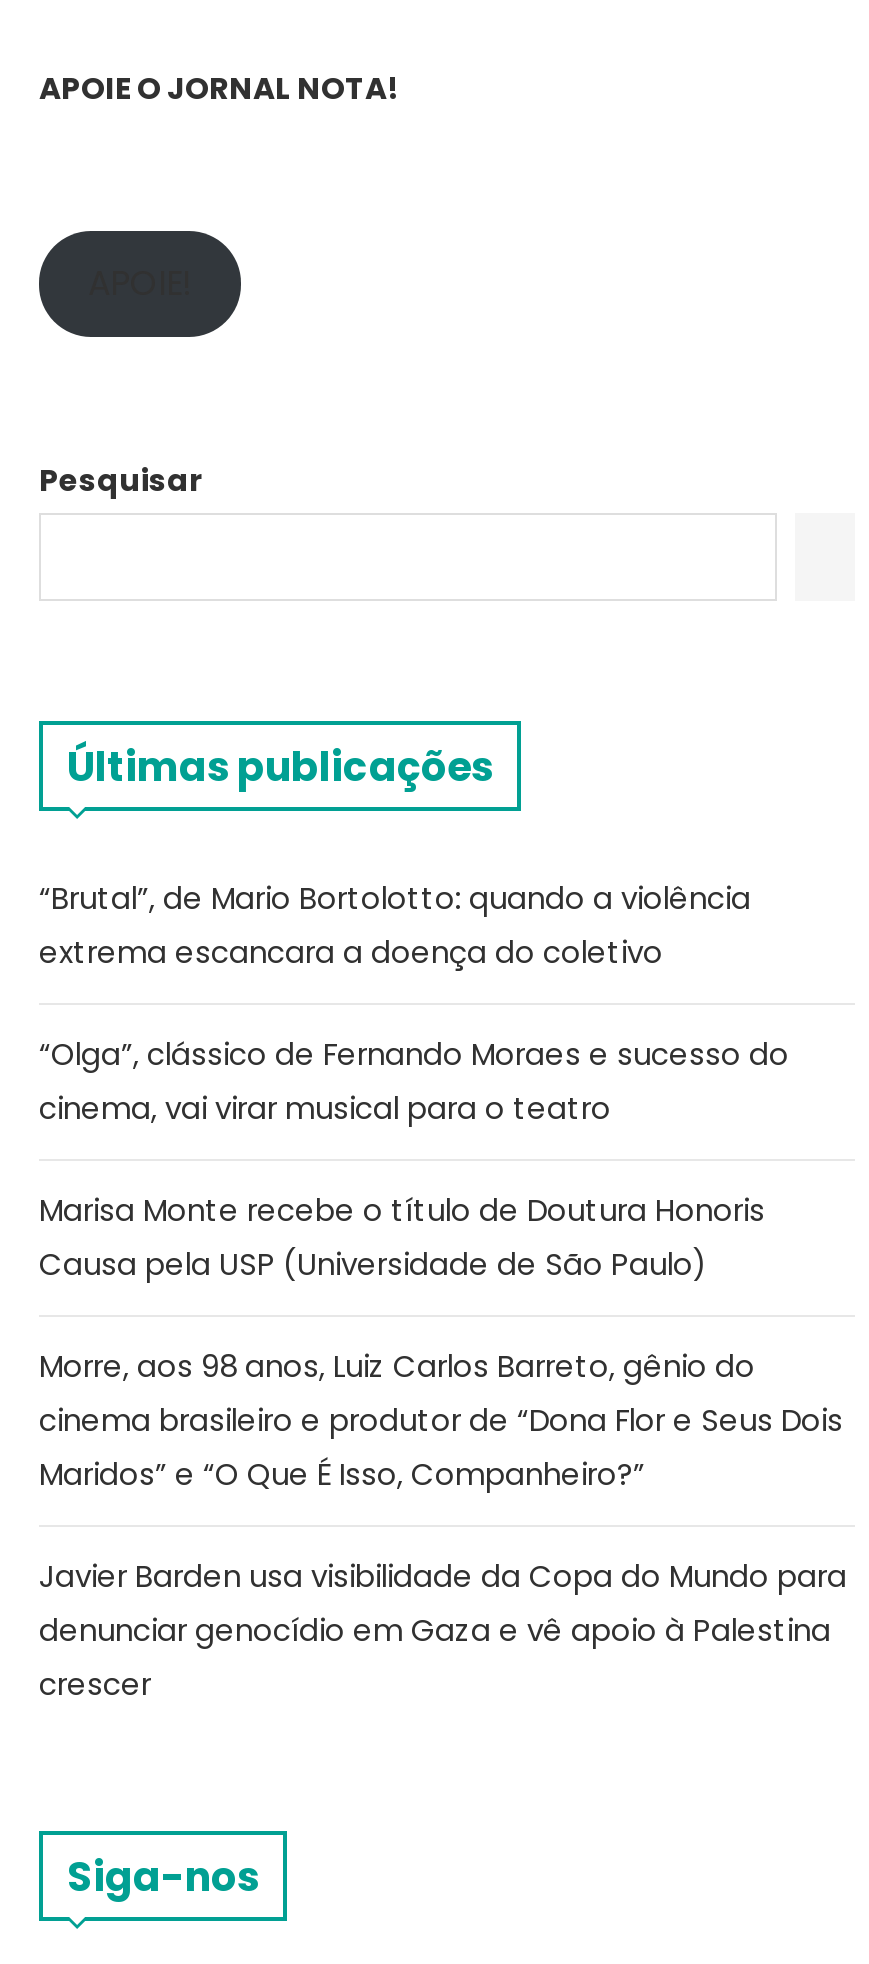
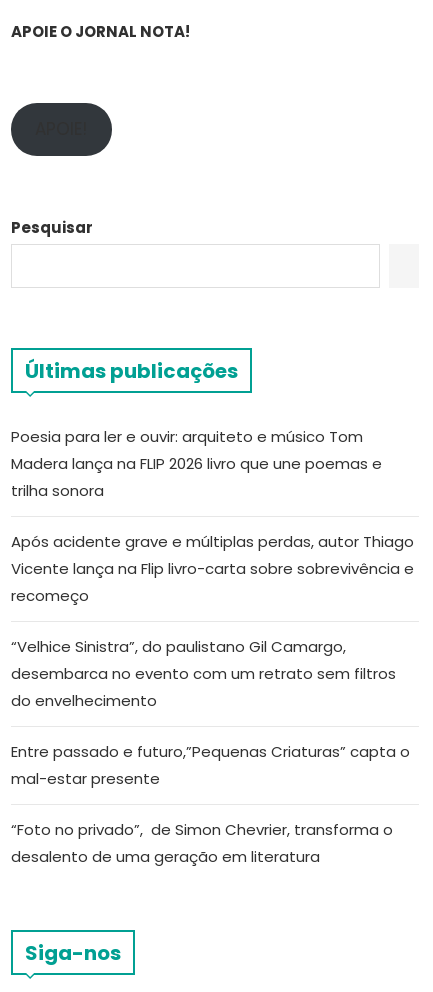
[39,876,751,972] “Brutal”, de Mario Bortolotto: quando a violência | extrema escancara a doença do coletivo -> [11,425,382,500] Poesia para ler e ouvir: arquiteto e músico Tom | Madera lança na FLIP 2026 livro que une poemas e | trilha sonora
[39,1032,789,1128] “Olga”, clássico de Fernando Moraes e sucesso do | cinema, vai virar musical para o teatro -> [11,530,414,605] Após acidente grave e múltiplas perdas, autor Thiago | Vicente lança na Flip livro-carta sobre sobrevivência e | recomeço
[39,1188,765,1284] Marisa Monte recebe o título de Doutura Honoris | Causa pela USP (Universidade de São Paulo) -> [11,635,396,710] “Velhice Sinistra”, do paulistano Gil Camargo, | desembarca no evento com um retrato sem filtros | do envelhecimento
[39,1344,843,1494] Morre, aos 98 anos, Luiz Carlos Barreto, gênio do | cinema brasileiro e produtor de “Dona Flor e Seus Dois | Maridos” e “O Que É Isso, Companheiro?” -> [11,740,410,788] Entre passado e futuro,”Pequenas Criaturas” capta o | mal-estar presente
[39,1554,847,1704] Javier Barden usa visibilidade da Copa do Mundo para | denunciar genocídio em Gaza e vê apoio à Palestina | crescer -> [11,818,393,866] “Foto no privado”, de Simon Chevrier, transforma o | desalento de uma geração em literatura

